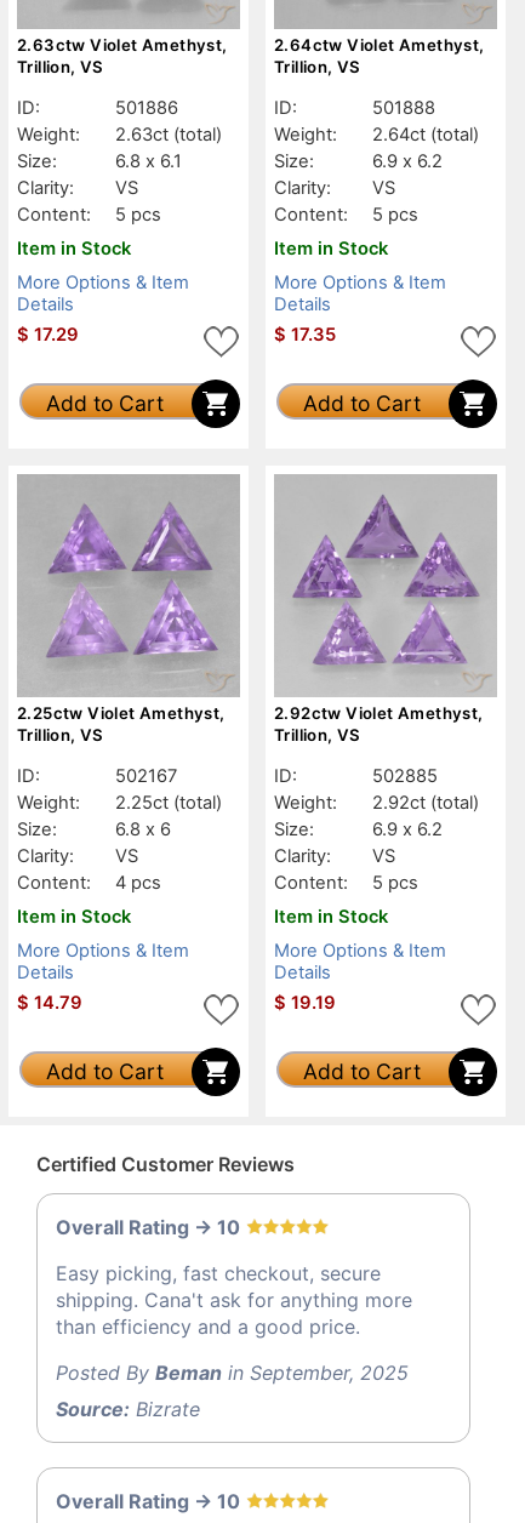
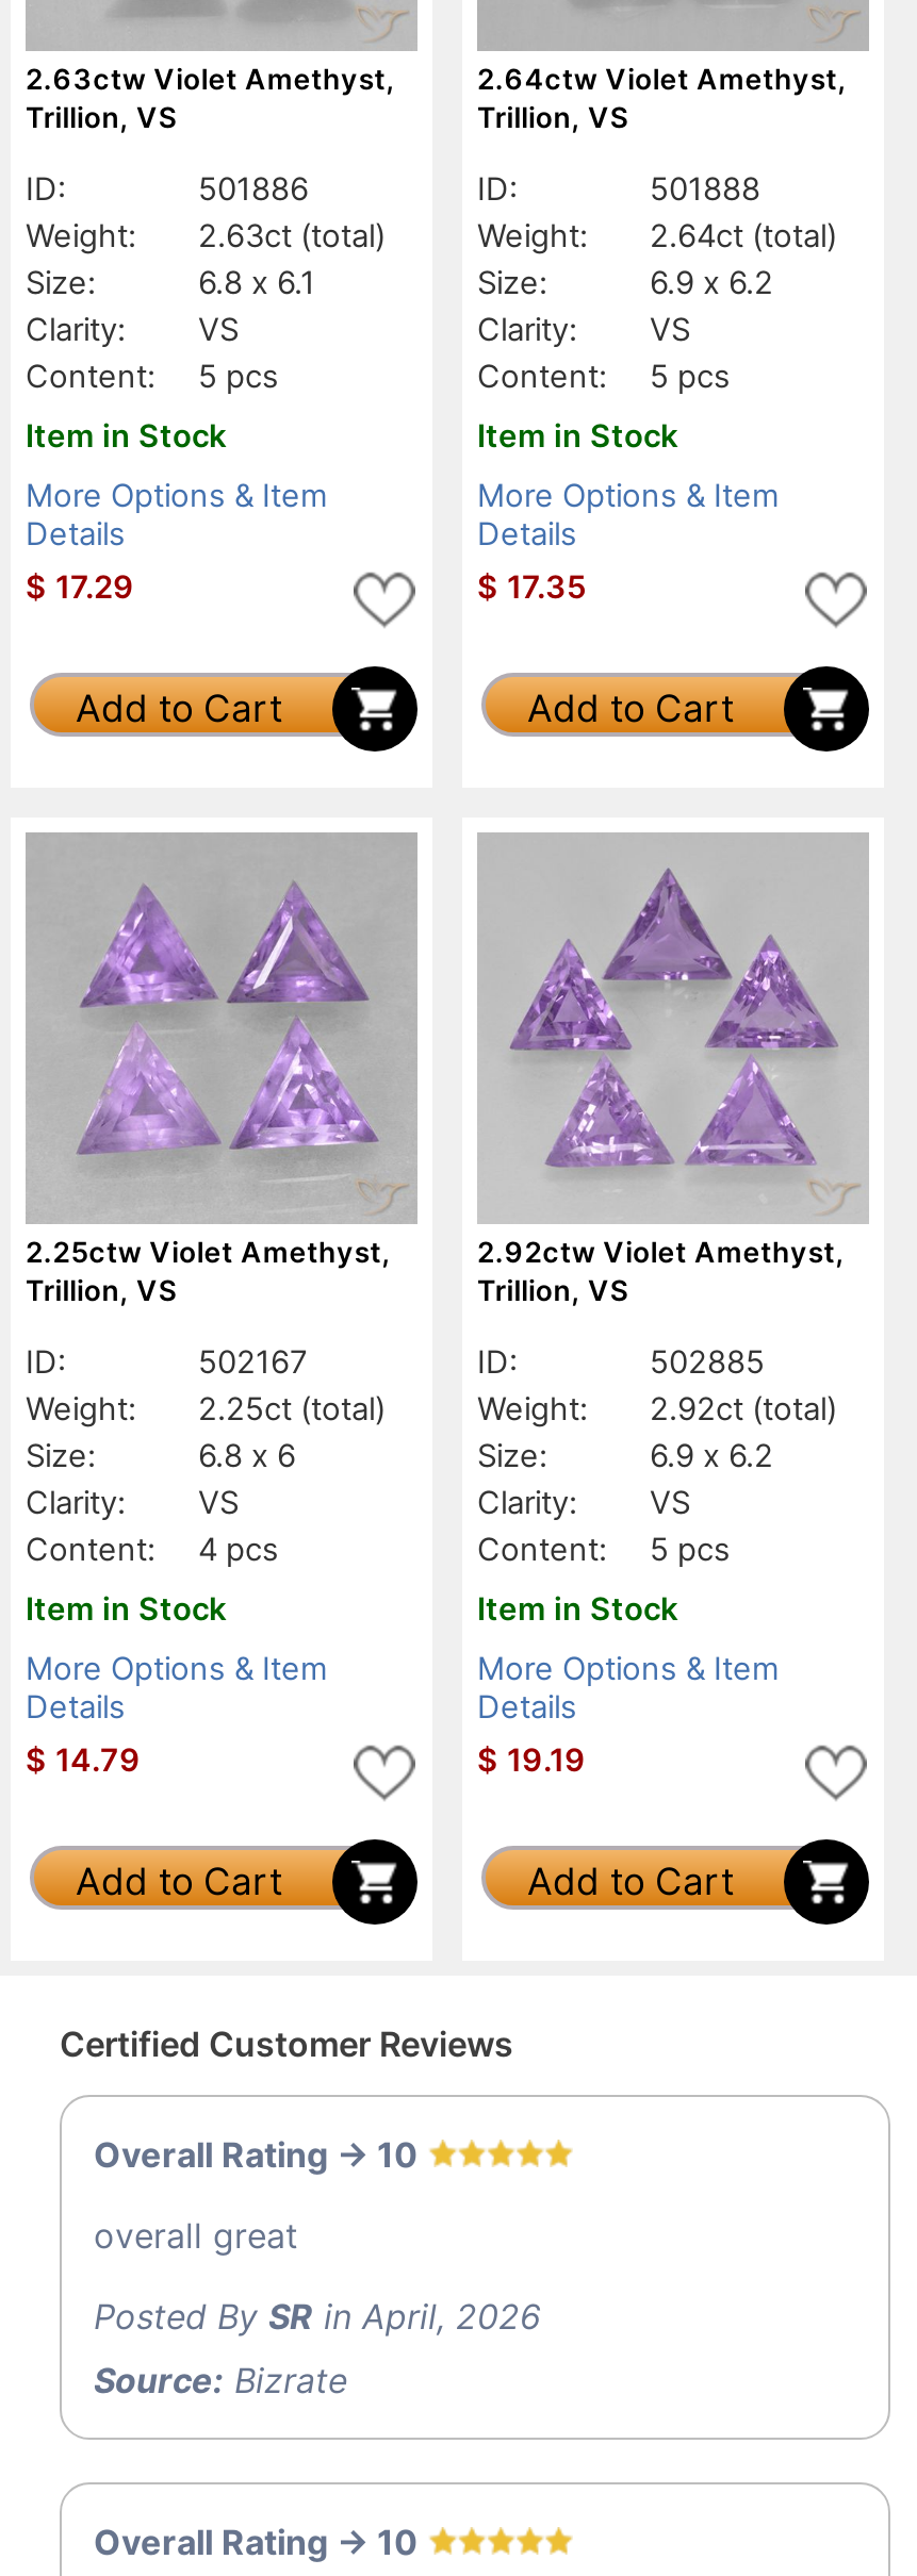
[56,1260,412,1338] Easy picking, fast checkout, secure | shipping. Cana't ask for anything more | than efficiency and a good price. -> [94,2213,298,2256] overall great
[56,1360,409,1384] Posted By Beman in September, 2025 -> [94,2294,541,2336] Posted By SR in April, 2026

